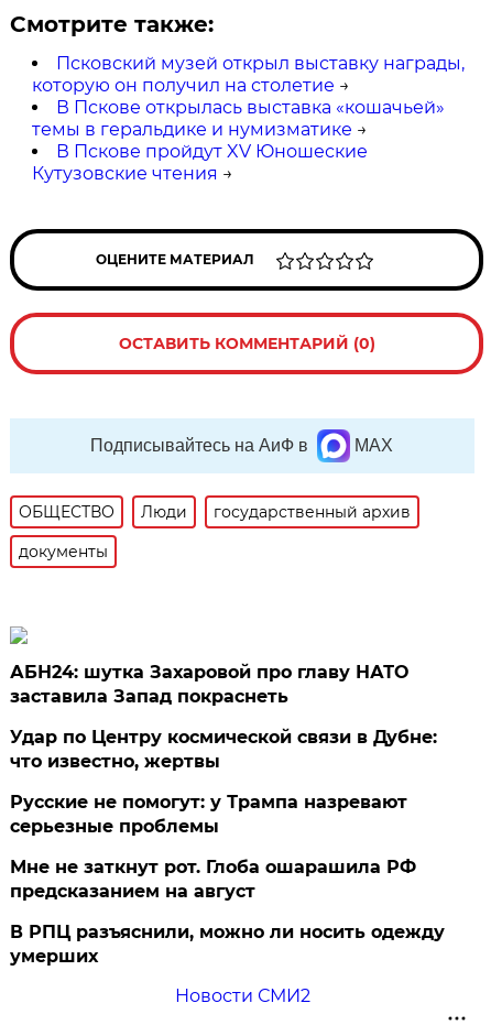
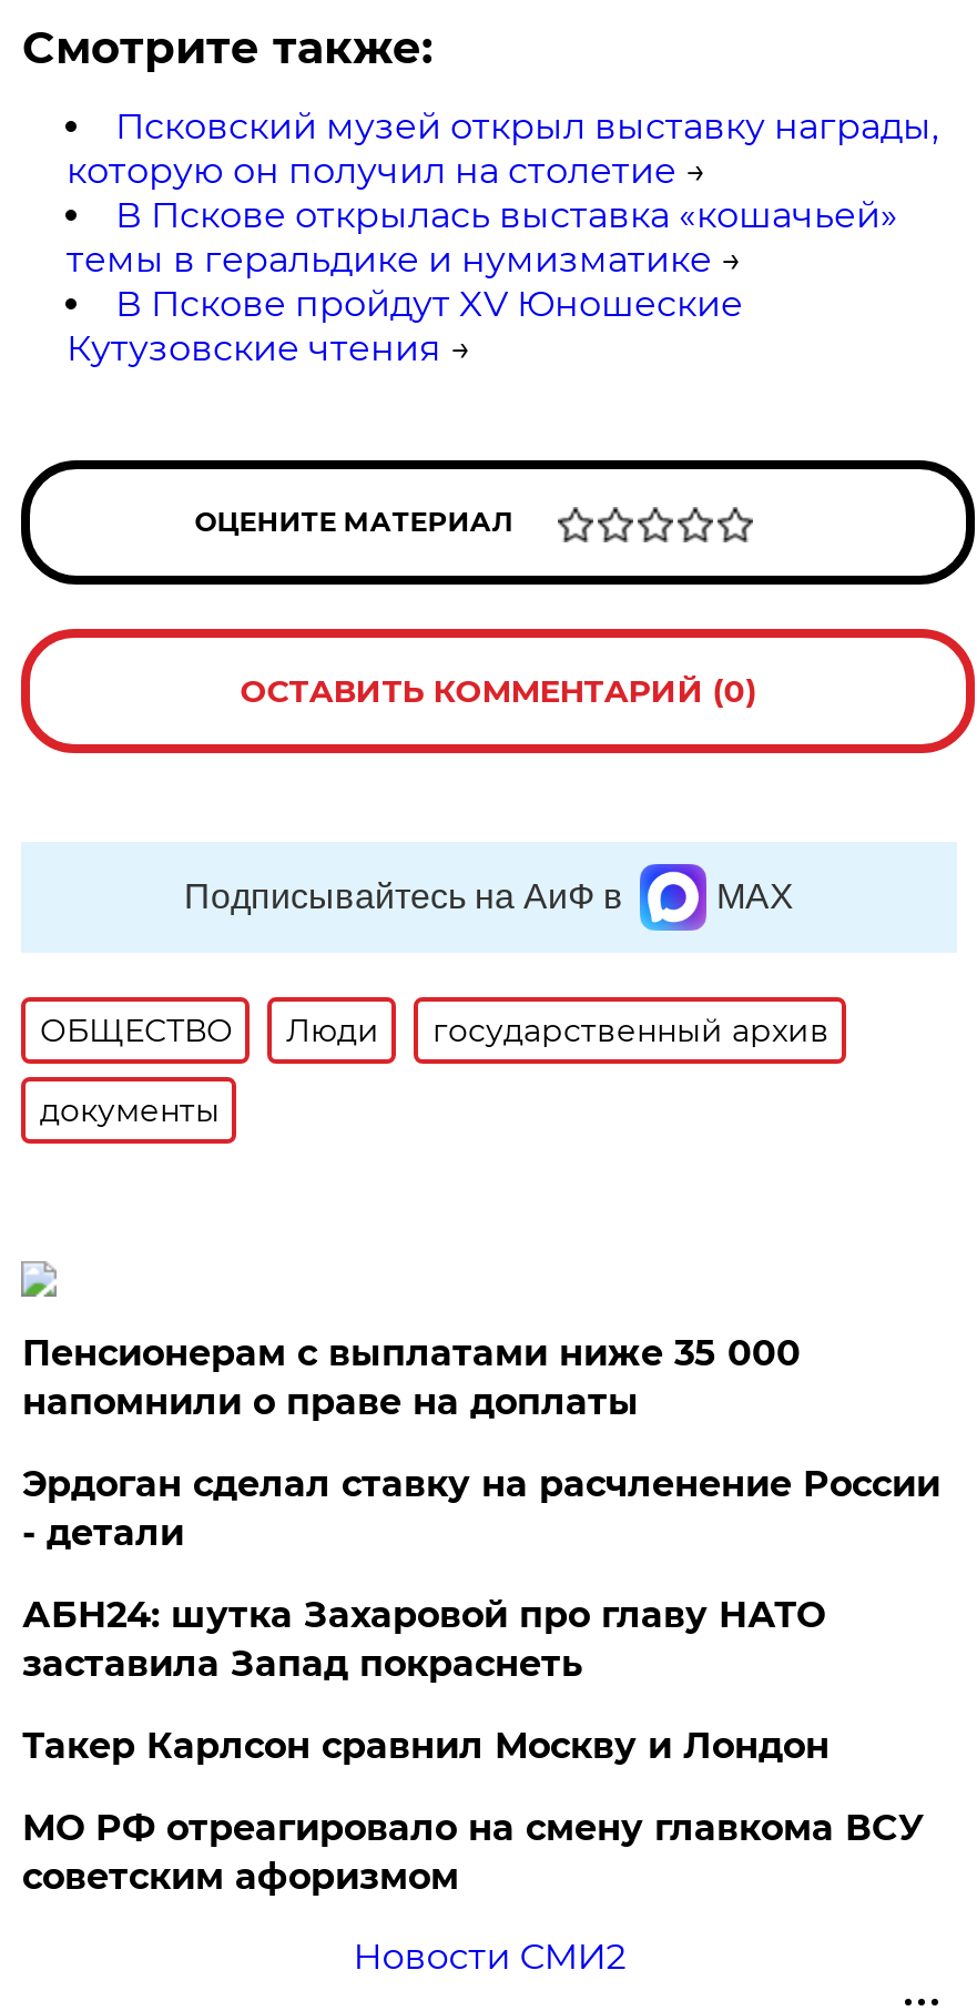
none -> [22,1332,940,1554] Пенсионерам с выплатами ниже 35 000 | напомнили о праве на доплаты | Эрдоган сделал ставку на расчленение России | - детали
moved [10,662,409,707] -> [22,1594,825,1685]: АБН24: шутка Захаровой про главу НАТО | заставила Запад покраснеть
[10,727,445,967] Удар по Центру космической связи в Дубне: | что известно, жертвы | Русские не помогут: у Трампа назревают | серьезные проблемы | Мне не заткнут рот. Глоба ошарашила РФ | предсказанием на август | В РПЦ разъяснили, можно ли носить одежду | умерших -> [22,1725,925,1898] Такер Карлсон сравнил Москву и Лондон | МО РФ отреагировало на смену главкома ВСУ | советским афоризмом

